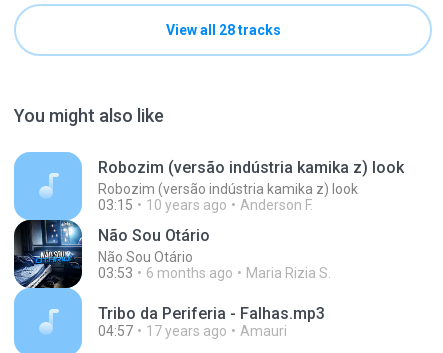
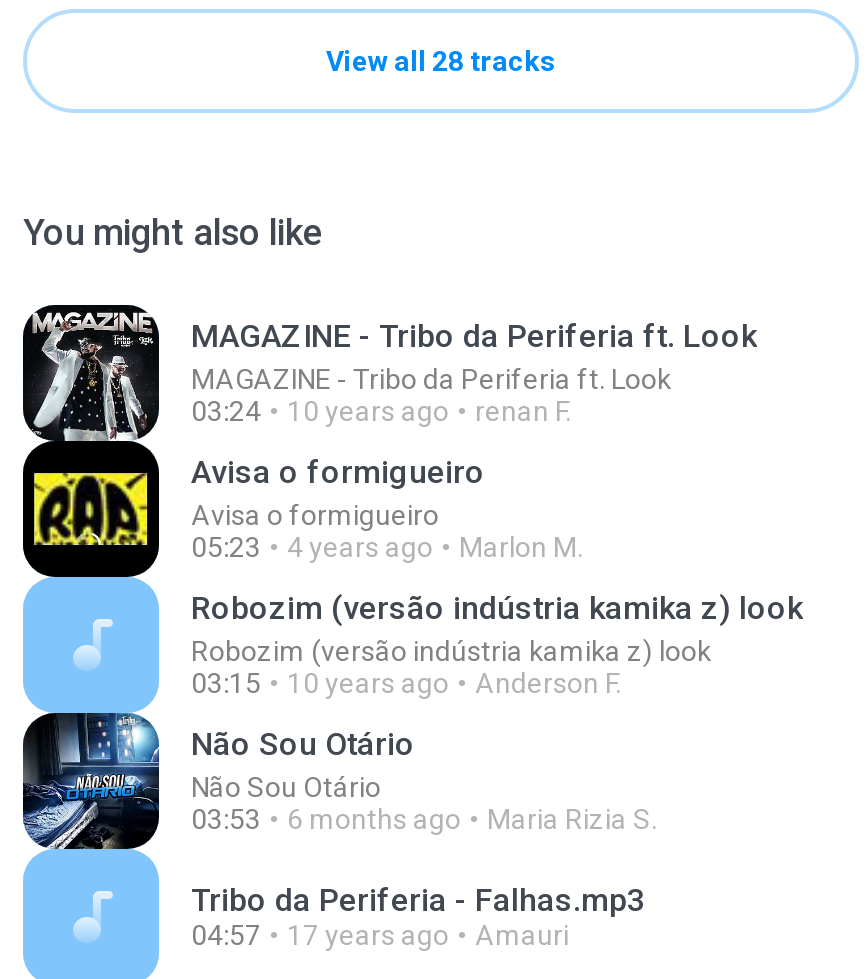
none -> [21,303,757,579] [image] | MAGAZINE - Tribo da Periferia ft. Look | MAGAZINE - Tribo da Periferia ft. Look | 03:24 | 10 years ago | renan F. | Avisa o formigueiro | Avisa o formigueiro | 05:23 | 4 years ago | Marlon M.

